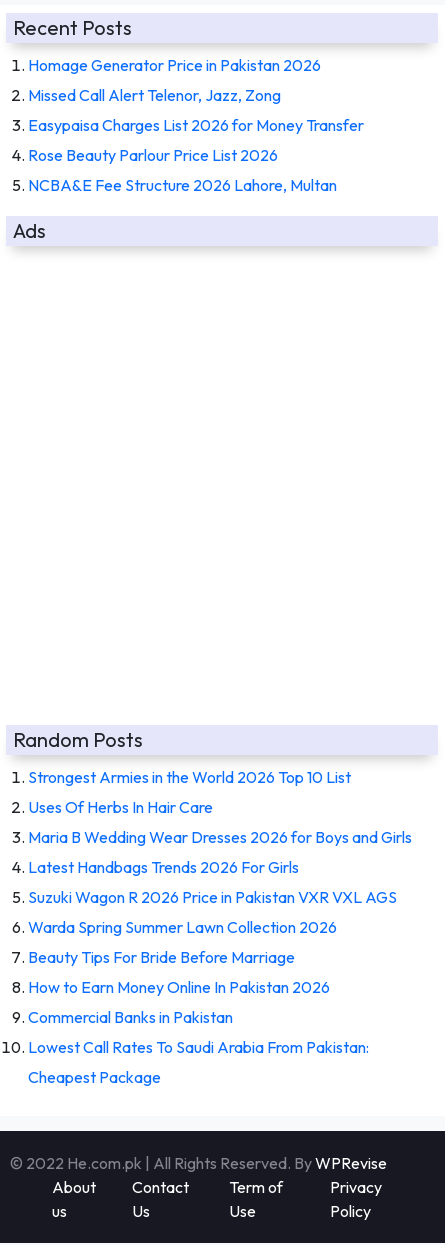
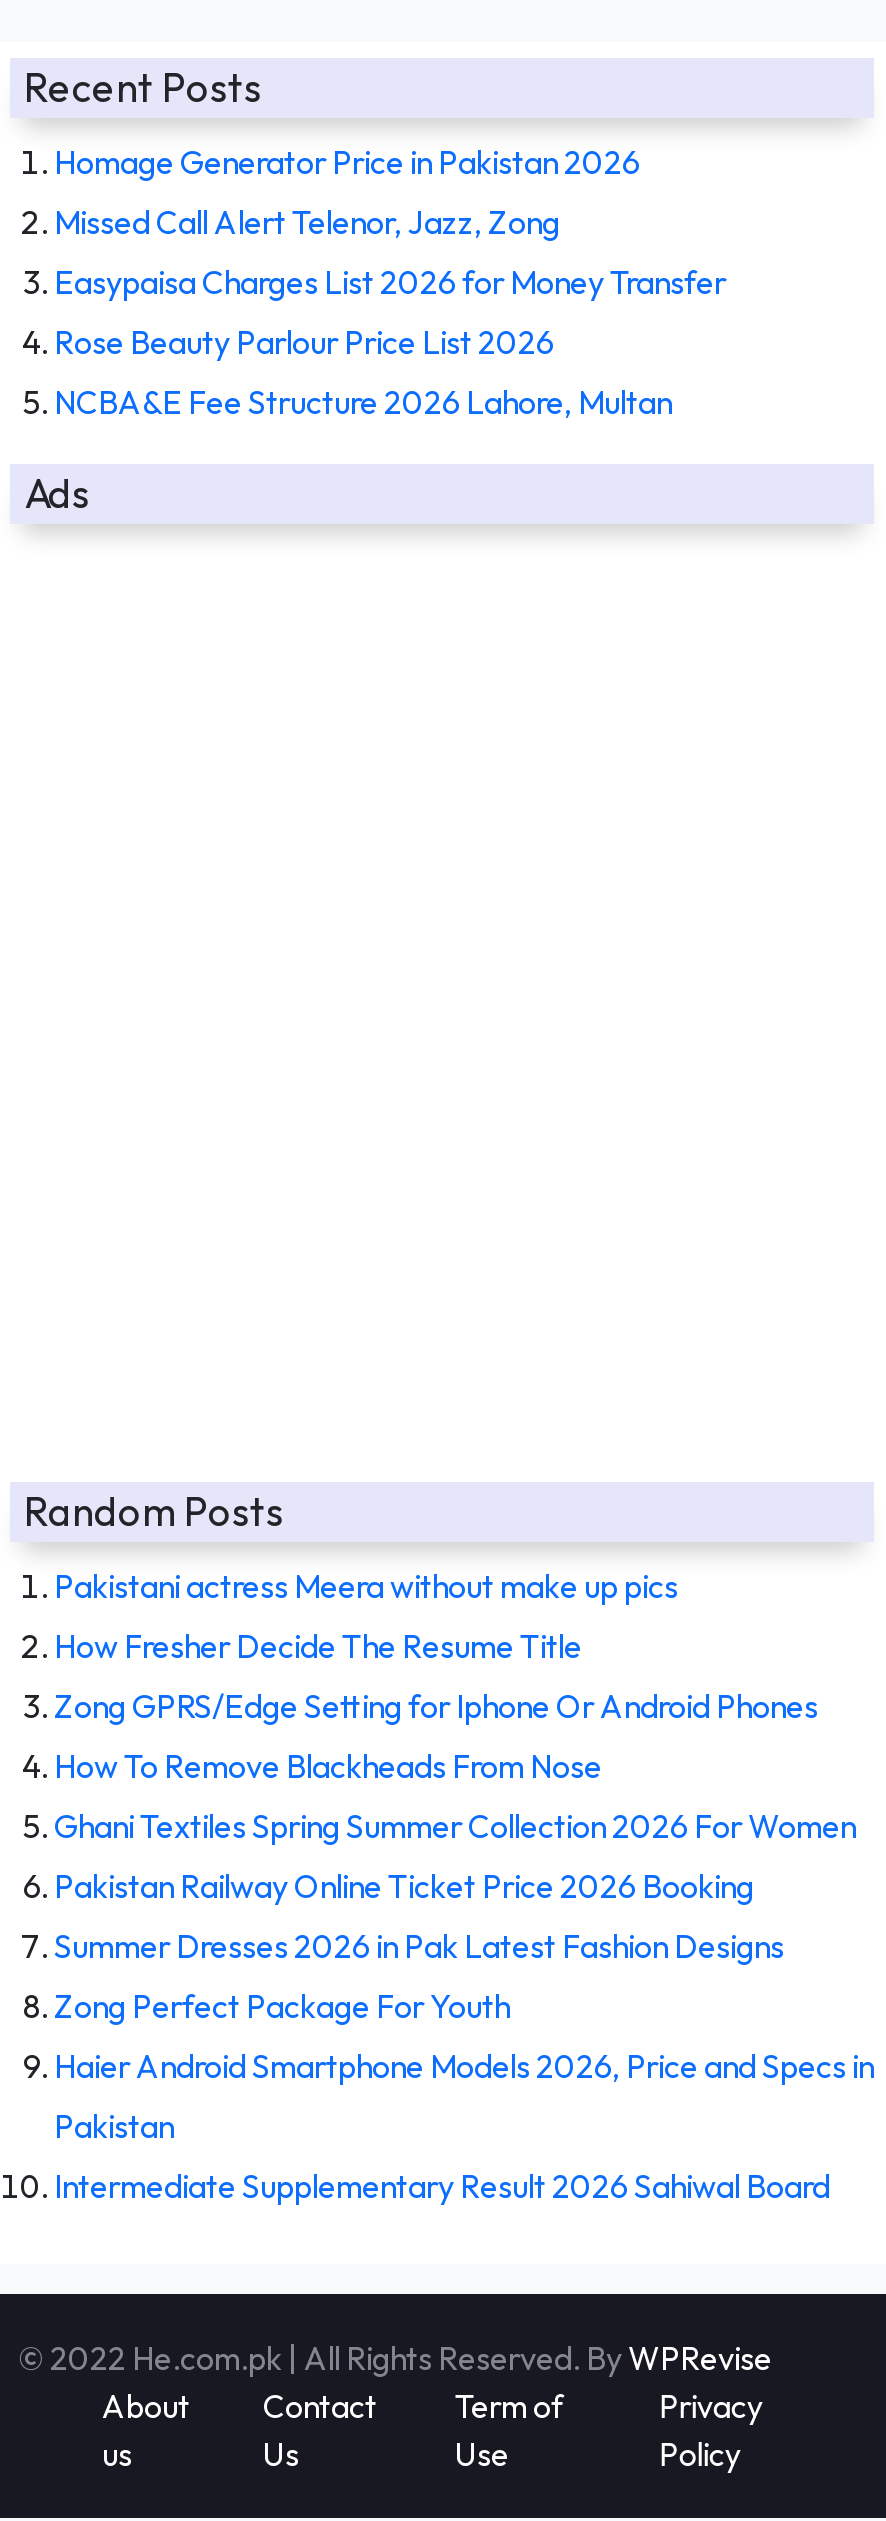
[28,766,351,786] Strongest Armies in the World 2026 Top 10 List -> [54,1565,678,1605] Pakistani actress Meera without make up pics
[28,796,213,816] Uses Of Herbs In Hair Care -> [54,1625,582,1665] How Fresher Decide The Resume Title
[28,826,412,846] Maria B Wedding Wear Dresses 2026 for Boys and Girls -> [54,1685,818,1725] Zong GPRS/Edge Setting for Iphone Or Android Phones
[28,856,299,876] Latest Handbags Trends 2026 For Girls -> [54,1745,602,1785] How To Remove Blackheads From Nose
[28,886,397,906] Suzuki Wagon R 2026 Price in Pakistan VXR VXL AGS -> [54,1805,856,1845] Ghani Textiles Spring Summer Collection 2026 For Women
[28,916,337,936] Warda Spring Summer Lawn Collection 2026 -> [54,1865,754,1905] Pakistan Railway Online Ticket Price 2026 Booking
[28,946,295,966] Beauty Tips For Bride Before Marriage -> [54,1925,784,1965] Summer Dresses 2026 in Pak Latest Fashion Designs
[28,976,330,996] How to Earn Money Online In Pakistan 2026 -> [54,1985,510,2025] Zong Perfect Package For Youth
[28,1006,233,1026] Commercial Banks in Pakistan -> [54,2045,874,2085] Haier Android Smartphone Models 2026, Price and Specs in
[28,1036,369,1056] Lowest Call Rates To Saudi Arabia From Pakistan: -> [54,2105,174,2145] Pakistan
[28,1066,161,1086] Cheapest Package -> [54,2165,830,2205] Intermediate Supplementary Result 2026 Sahiwal Board

